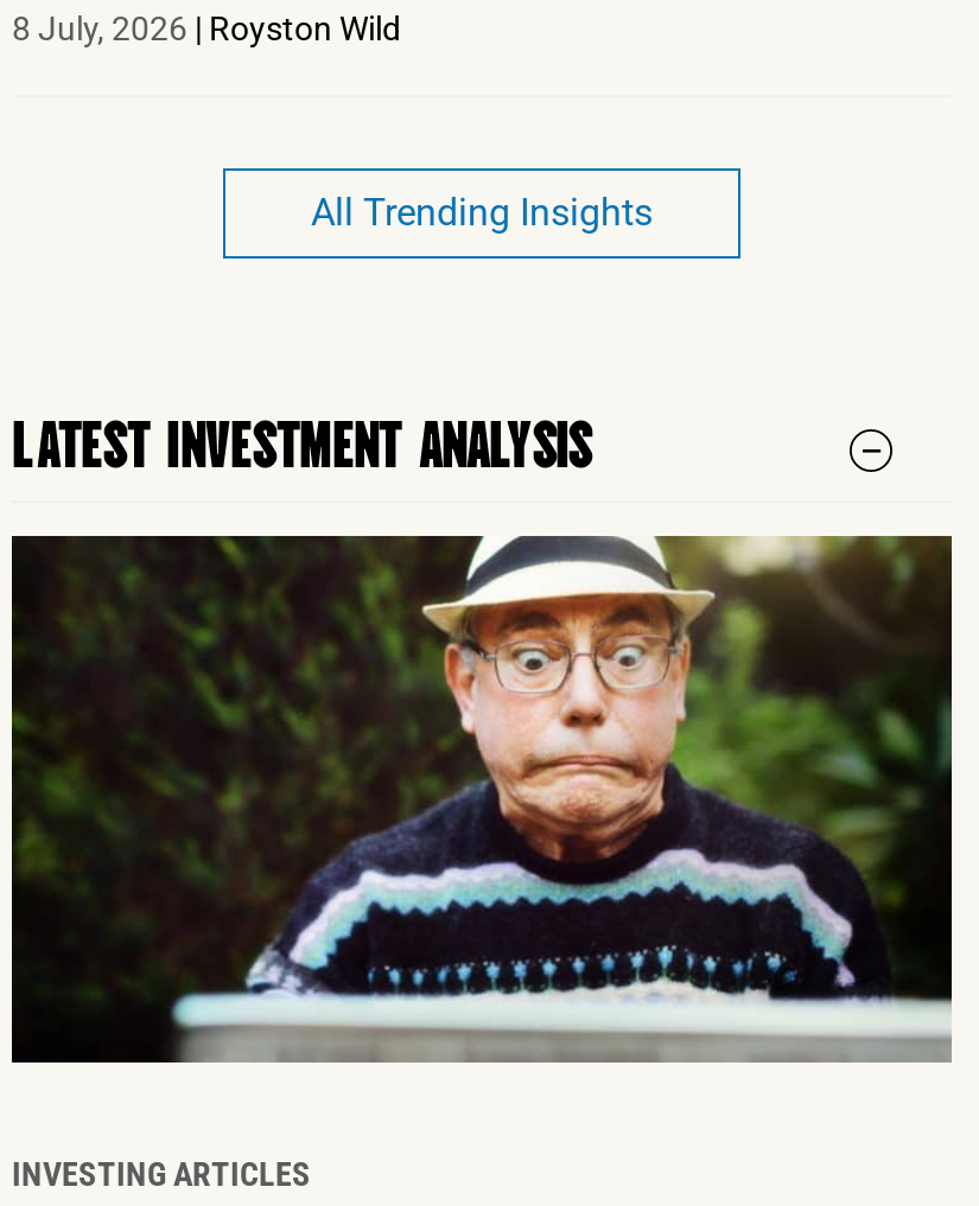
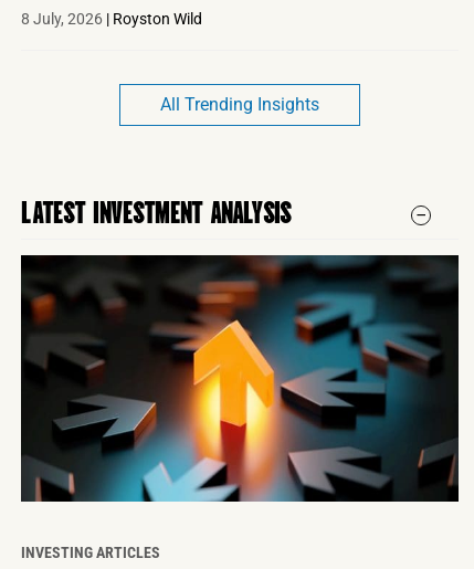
[12,534,952,1065] [image] -> [21,254,460,503] [image]

